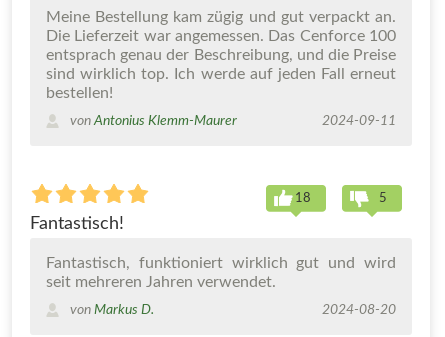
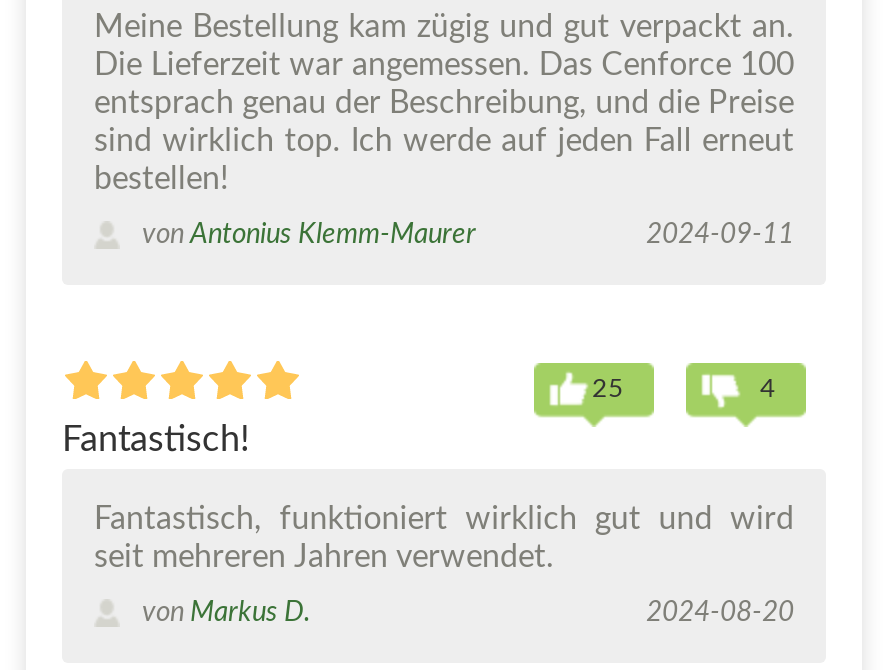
[295,192,311,205] 18 -> [592,377,624,403] 25
[379,192,387,205] 5 -> [760,377,776,403] 4

